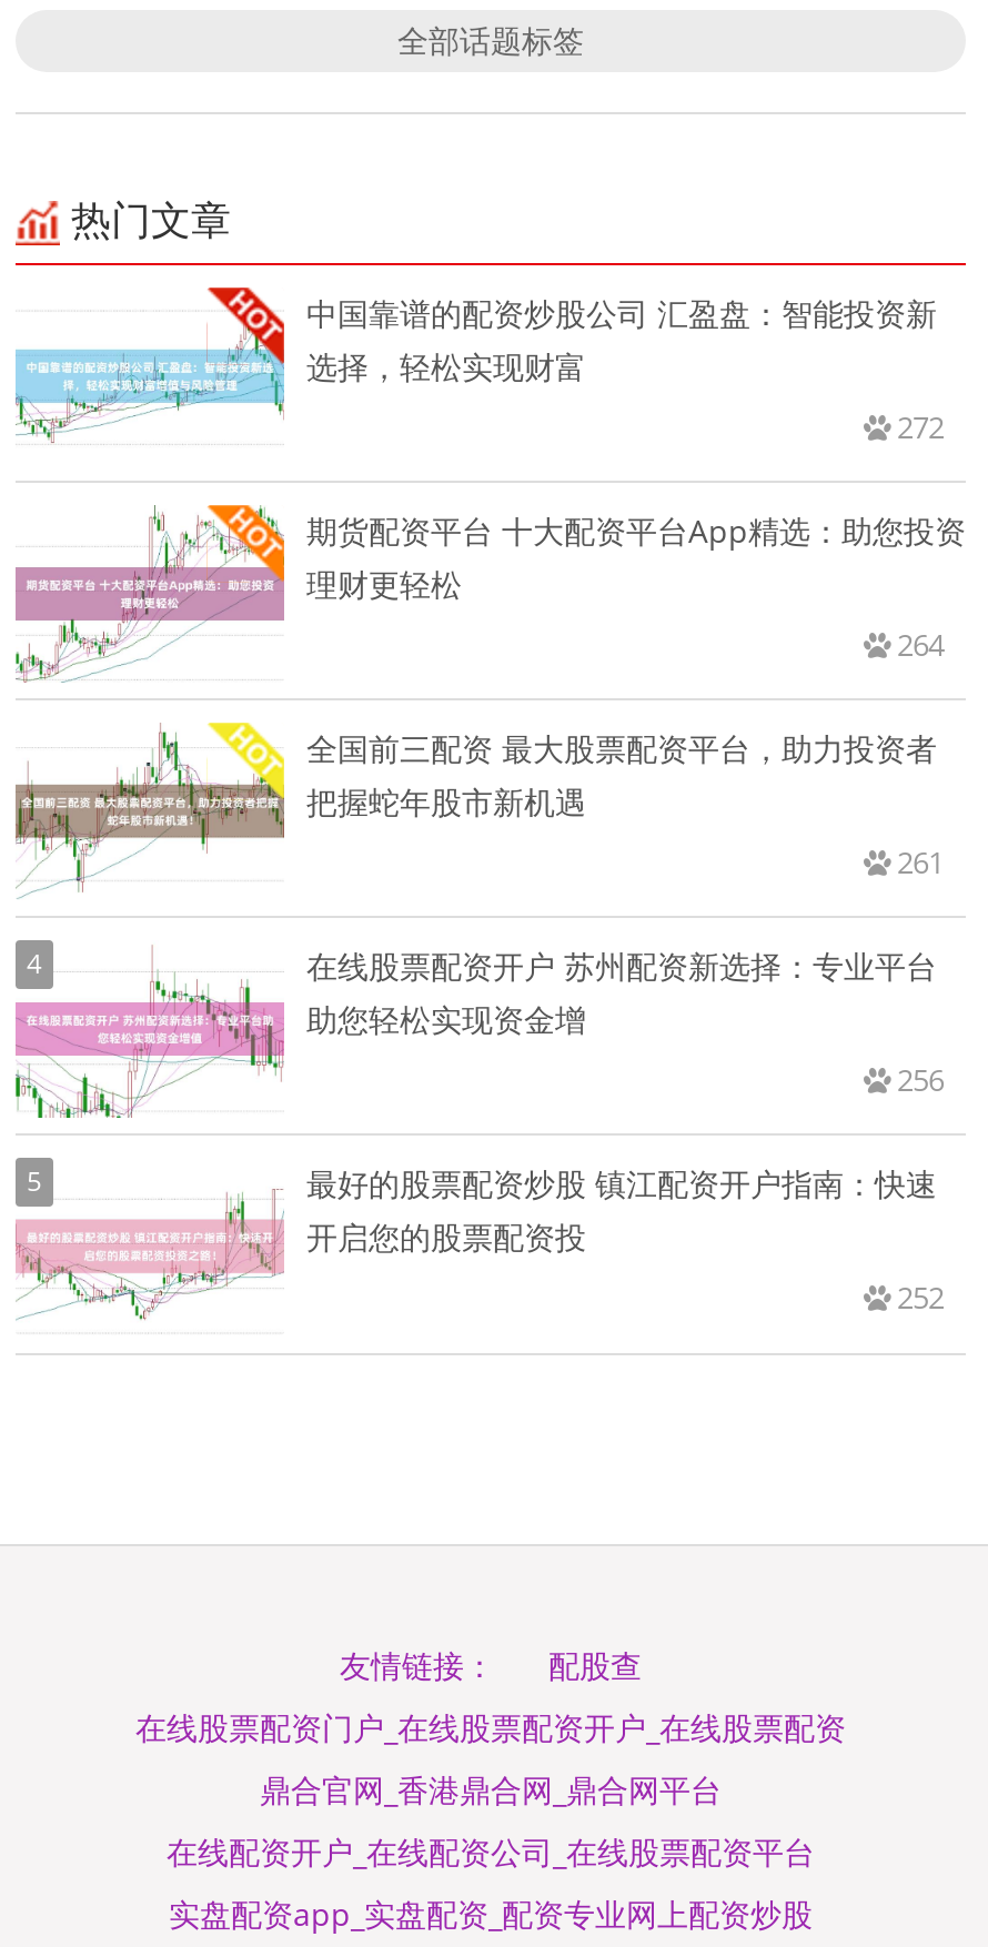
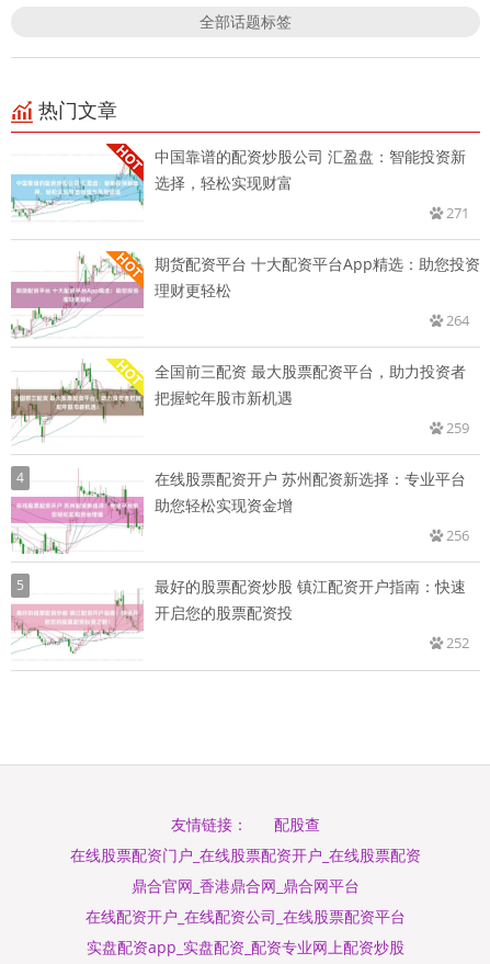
[897,408,944,448] 272 -> [446,203,469,223] 271
[897,843,944,883] 261 -> [446,418,469,438] 259

